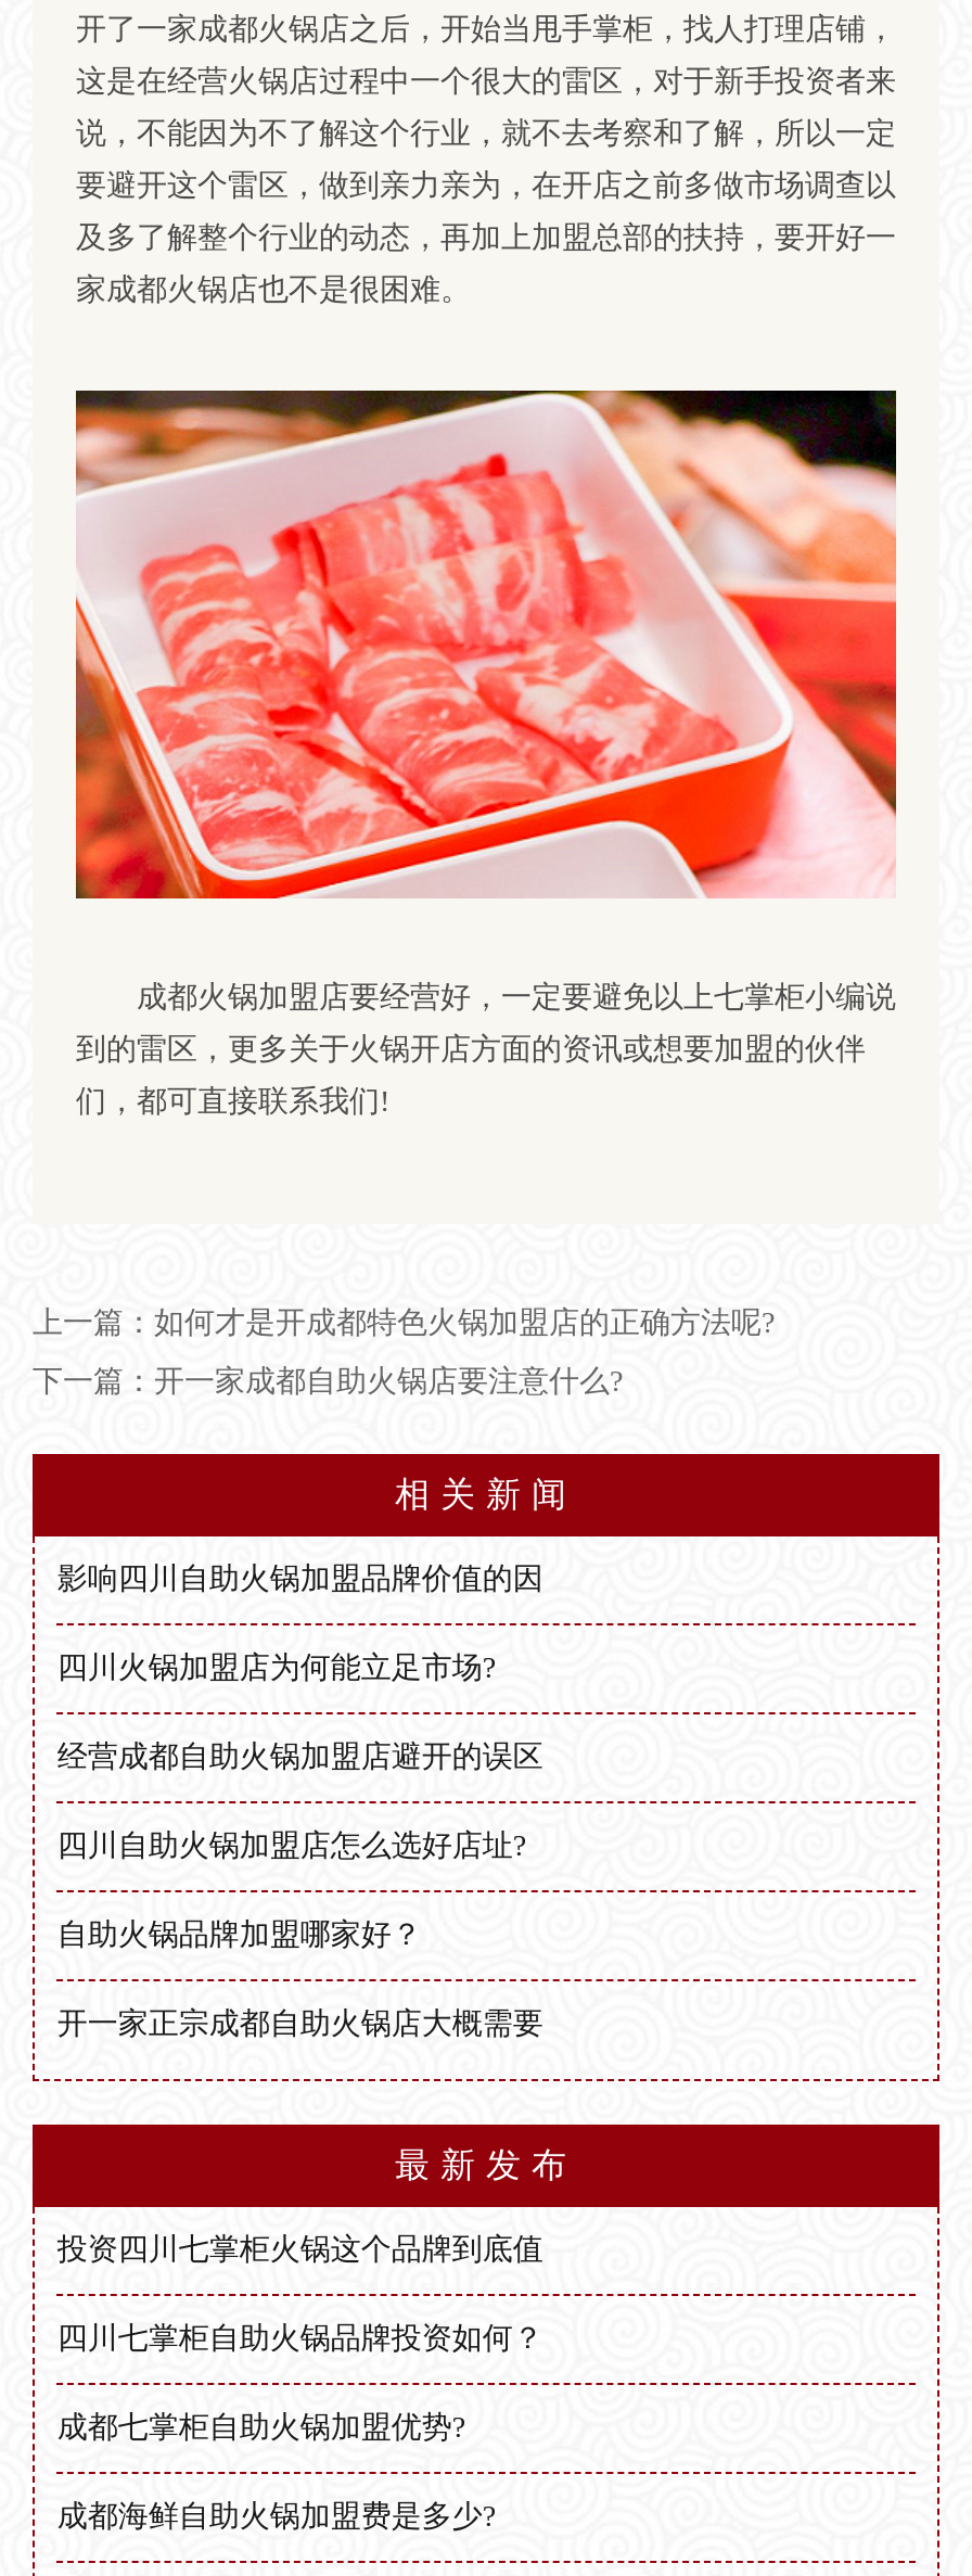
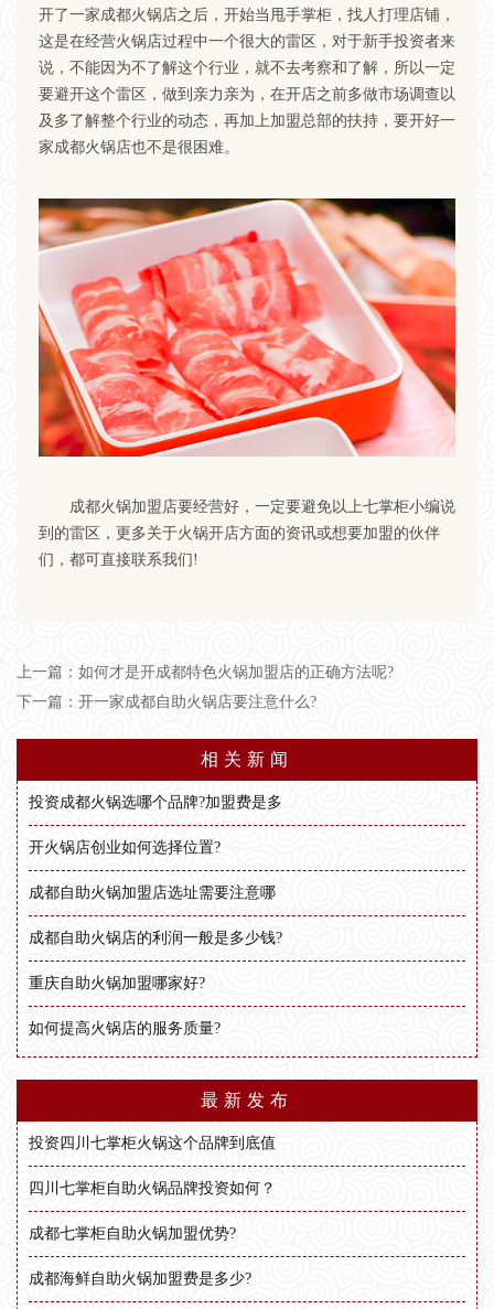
[57,1563,543,1595] 影响四川自助火锅加盟品牌价值的因 -> [29,794,283,811] 投资成都火锅选哪个品牌?加盟费是多
[57,1652,496,1684] 四川火锅加盟店为何能立足市场? -> [29,839,221,856] 开火锅店创业如何选择位置?
[57,1740,543,1773] 经营成都自助火锅加盟店避开的误区 -> [29,884,276,901] 成都自助火锅加盟店选址需要注意哪
[57,1829,526,1862] 四川自助火锅加盟店怎么选好店址? -> [29,930,283,946] 成都自助火锅店的利润一般是多少钱?
[57,1918,422,1951] 自助火锅品牌加盟哪家好？ -> [29,975,206,991] 重庆自助火锅加盟哪家好?
[57,2007,543,2040] 开一家正宗成都自助火锅店大概需要 -> [29,1020,221,1037] 如何提高火锅店的服务质量?

